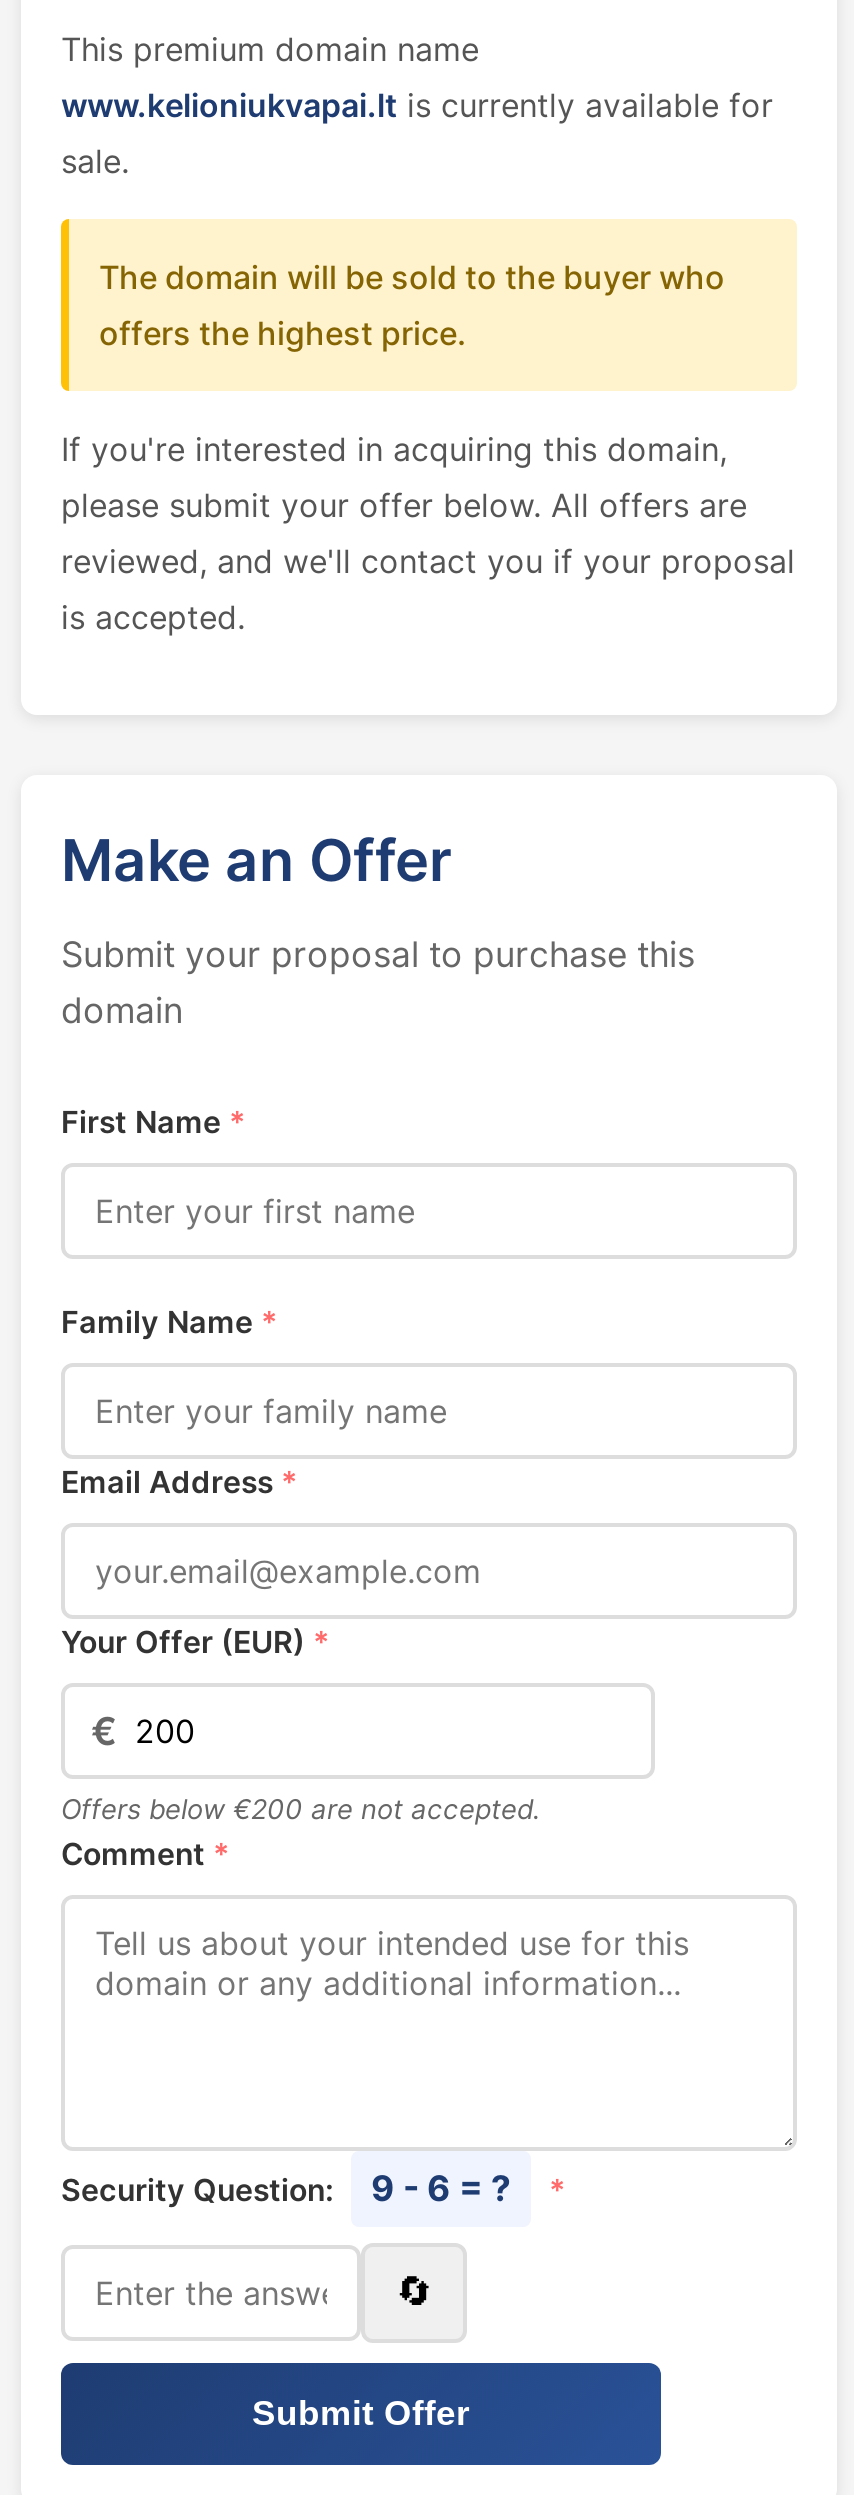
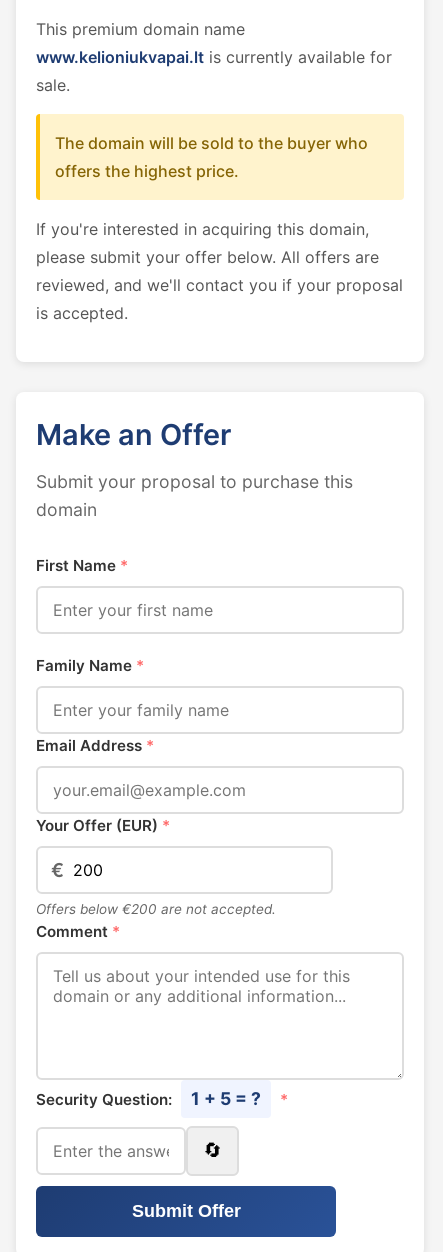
[371,2167,511,2209] 9 - 6 = ? -> [191,1088,261,1109] 1 + 5 = ?

